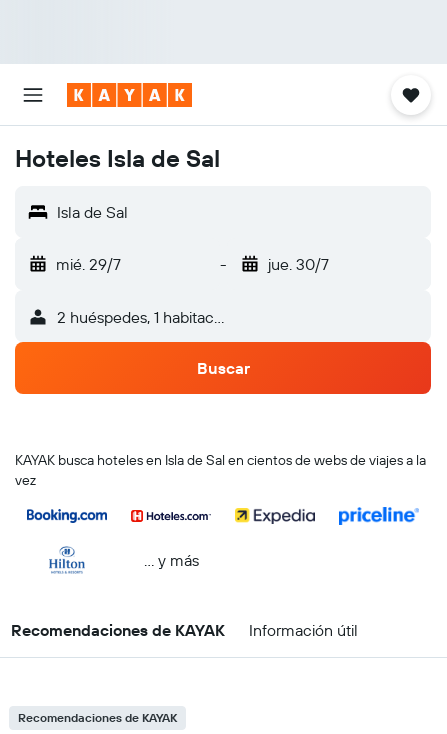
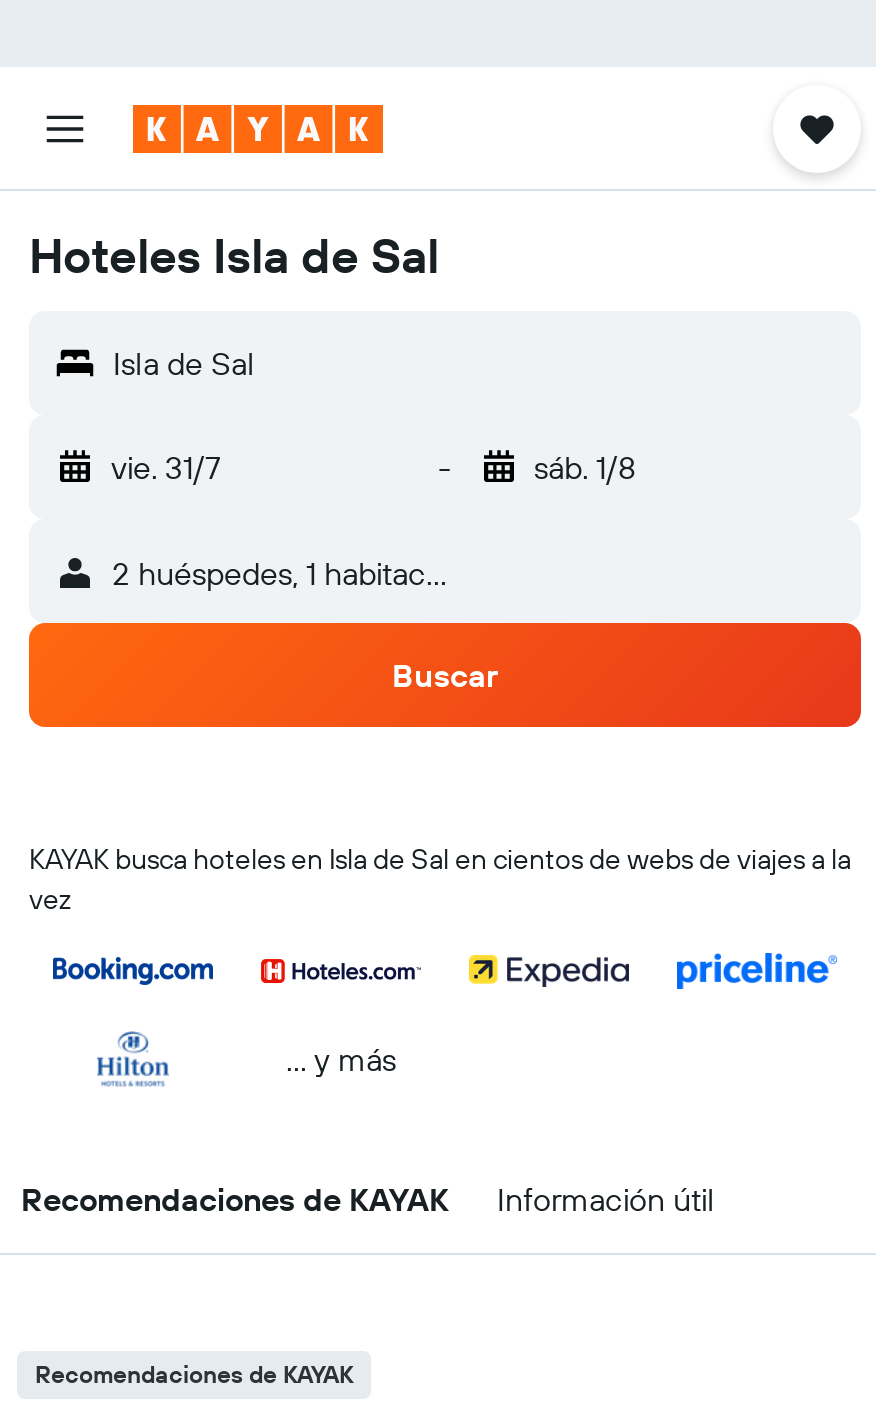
[56,254,121,274] mié. 29/7 -> [111,447,221,487] vie. 31/7
[267,254,328,274] jue. 30/7 -> [534,447,636,487] sáb. 1/8

